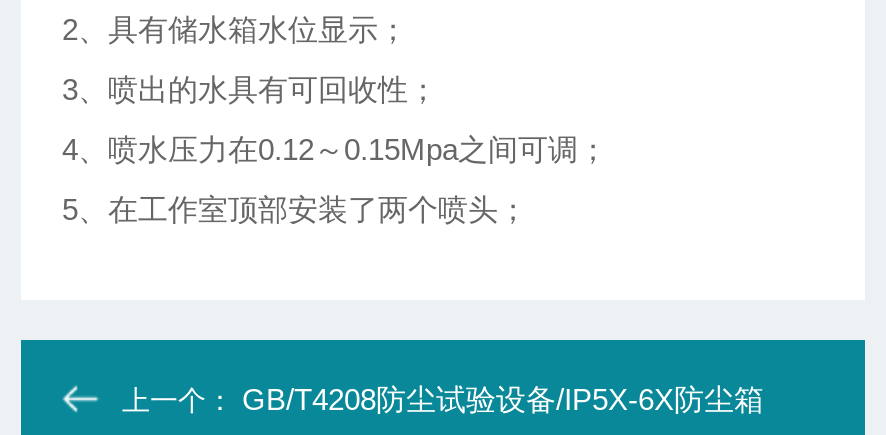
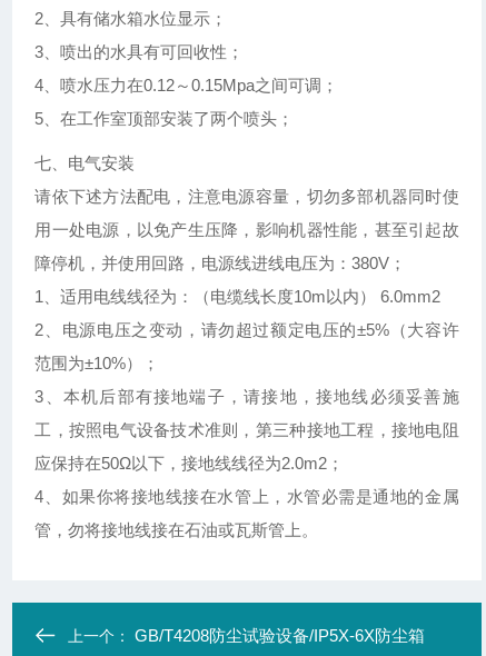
none -> [35,154,459,539] 七、电气安装 | 请依下述方法配电，注意电源容量，切勿多部机器同时使 | 用一处电源，以免产生压降，影响机器性能，甚至引起故 | 障停机，并使用回路，电源线进线电压为：380V； | 1、适用电线线径为：（电缆线长度10m以内） 6.0mm2 | 2、电源电压之变动，请勿超过额定电压的±5%（大容许 | 范围为±10%）； | 3、本机后部有接地端子，请接地，接地线必须妥善施 | 工，按照电气设备技术准则，第三种接地工程，接地电阻 | 应保持在50Ω以下，接地线线径为2.0m2； | 4、如果你将接地线接在水管上，水管必需是通地的金属 | 管，勿将接地线接在石油或瓦斯管上。

